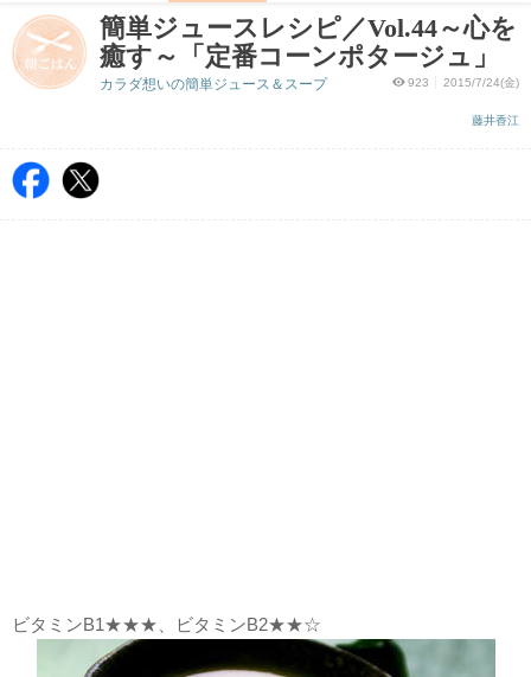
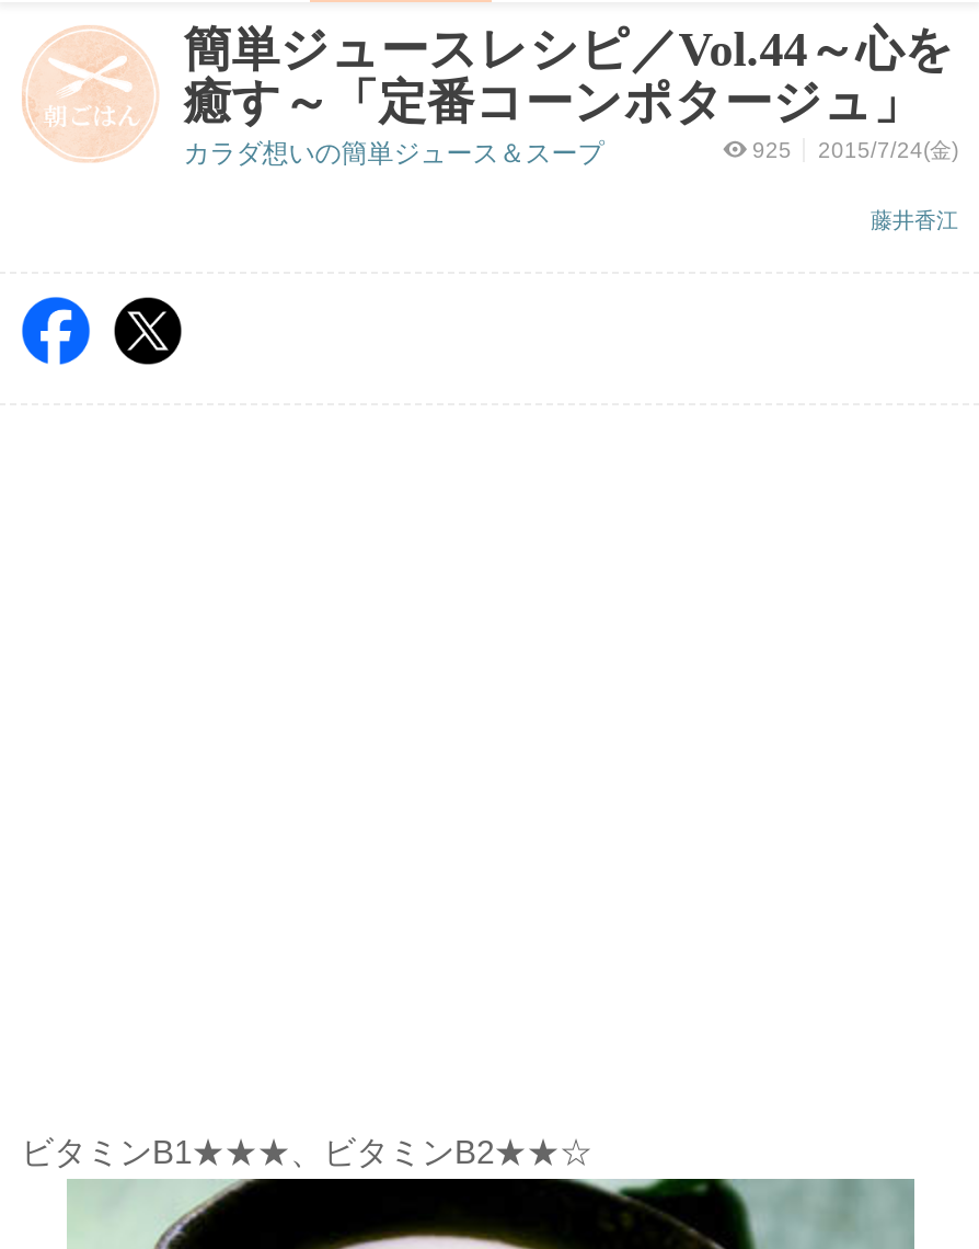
[408,76,519,89] 923 2015/7/24(金) -> [752,138,958,162] 925 2015/7/24(金)

